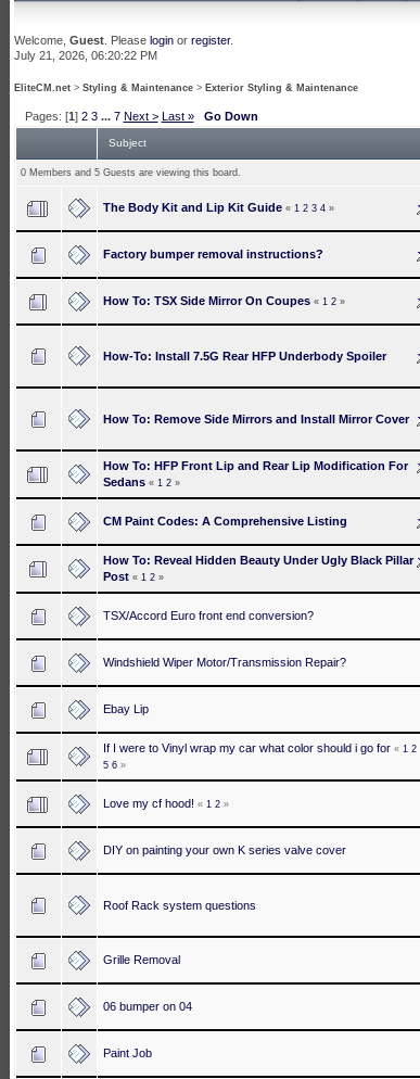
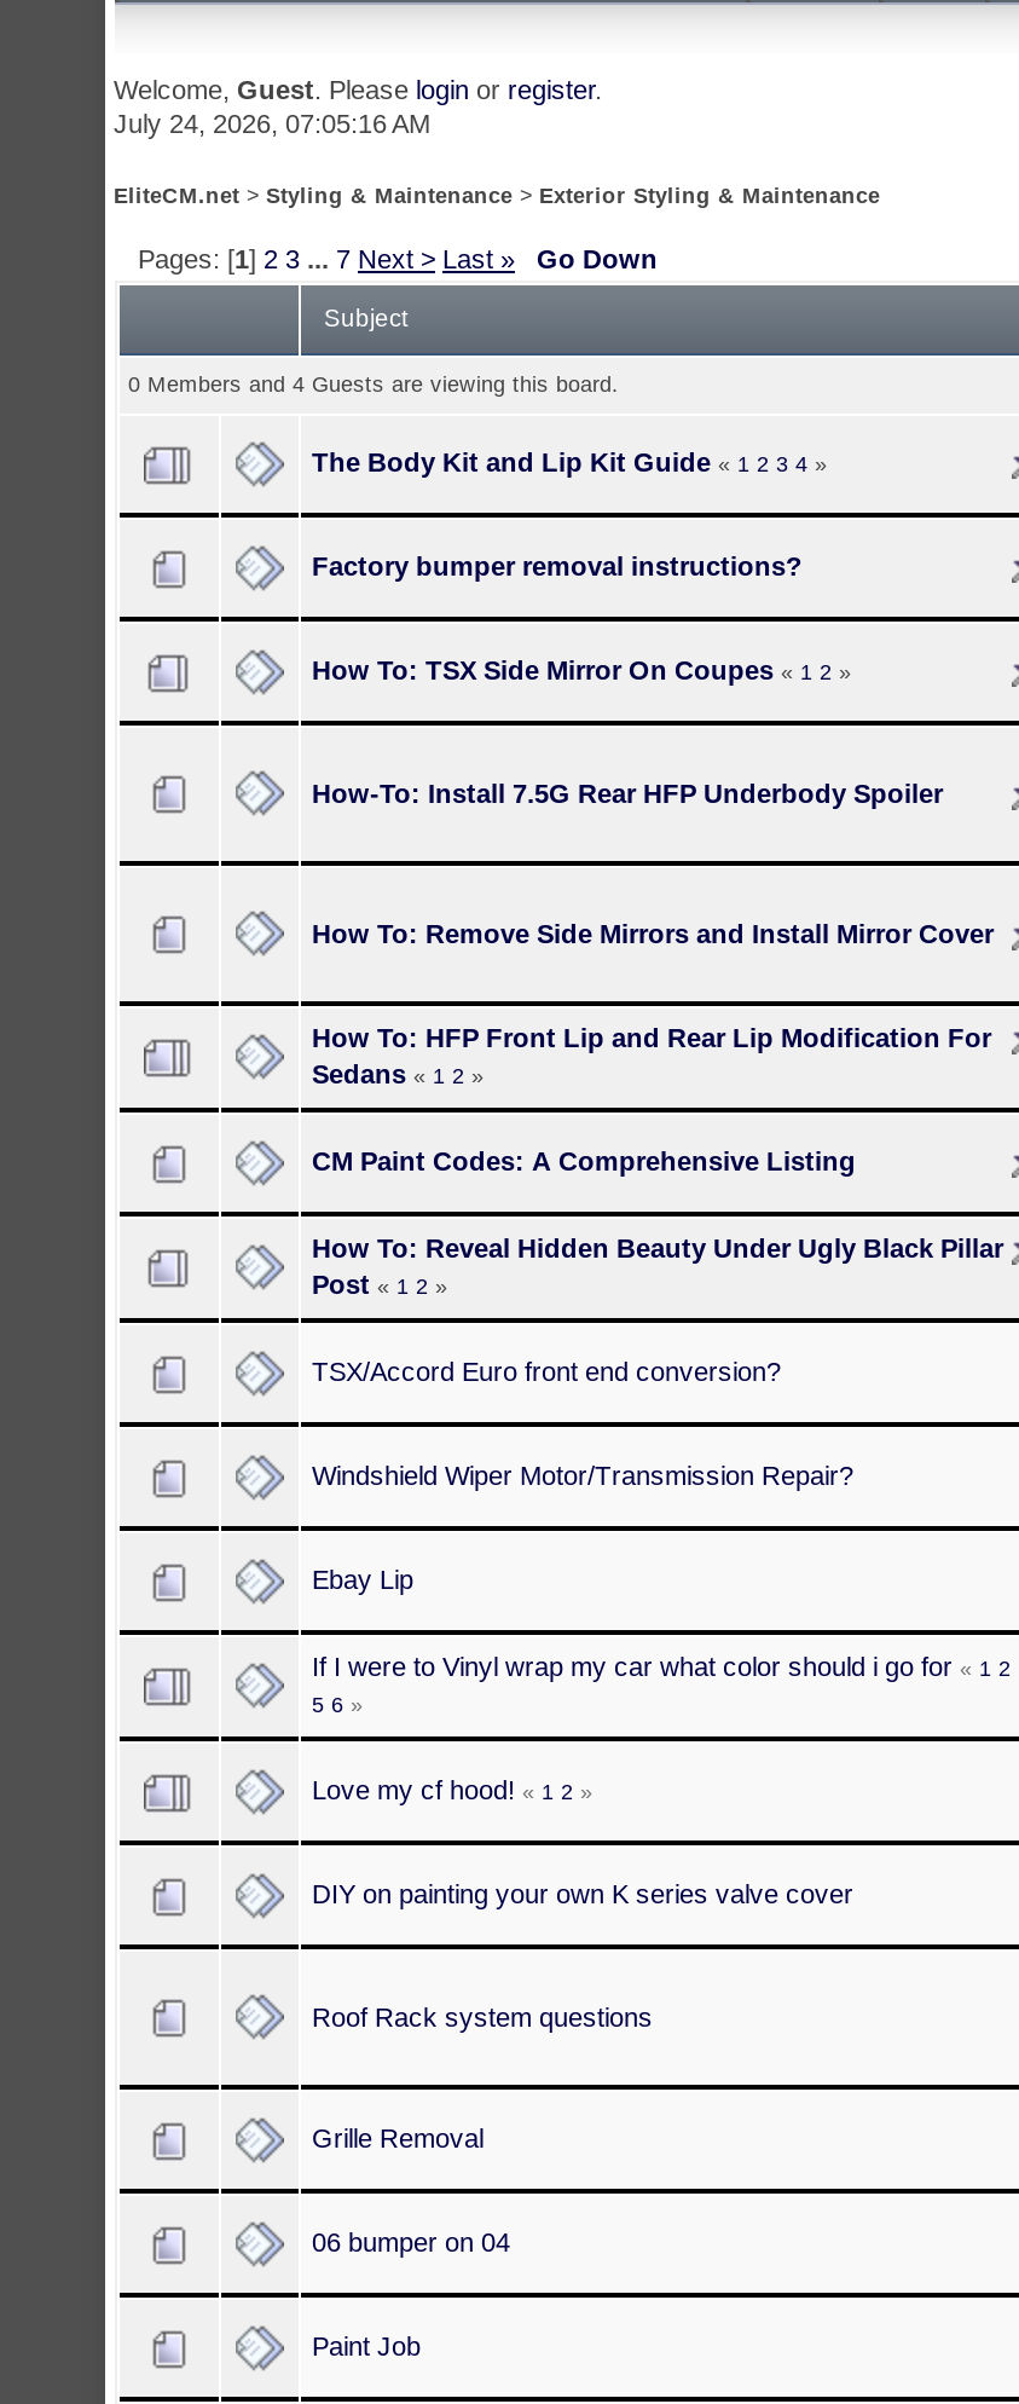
[14,49,157,62] July 21, 2026, 06:20:22 PM -> [114,109,430,138] July 24, 2026, 07:05:16 AM
[20,167,240,178] 0 Members and 5 Guests are viewing this board. -> [128,373,619,397] 0 Members and 4 Guests are viewing this board.

